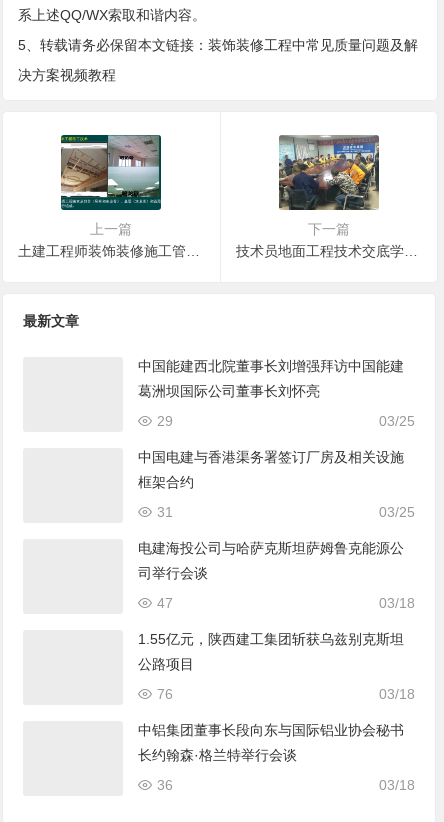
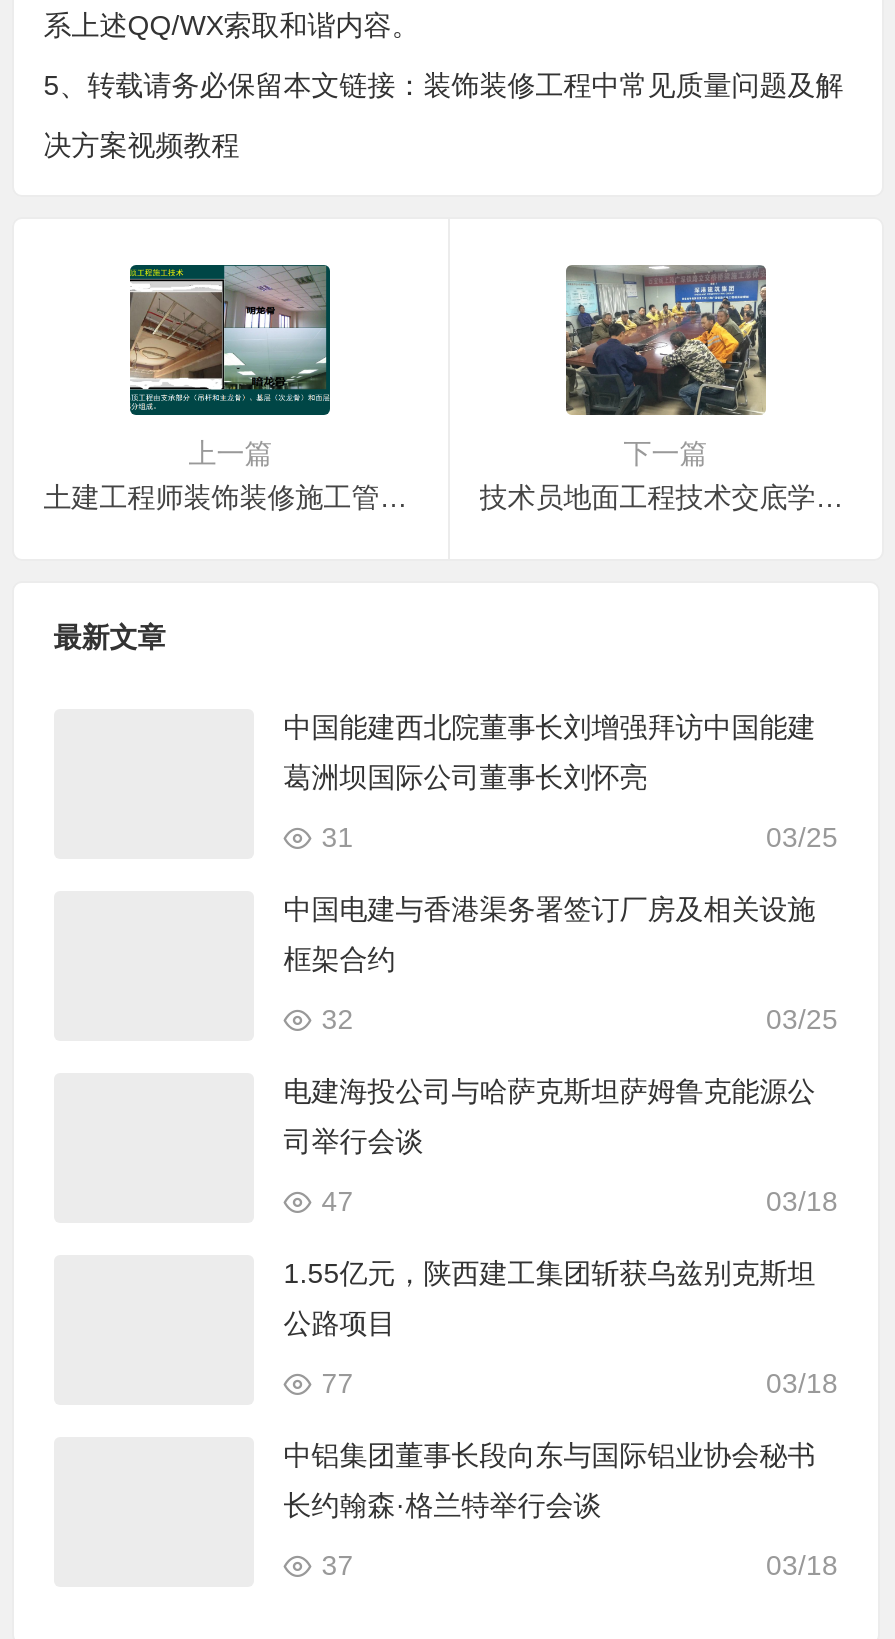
[157,413,173,429] 29 -> [322,821,354,853] 31
[157,504,173,520] 31 -> [322,1003,354,1035] 32
[157,686,173,702] 76 -> [322,1367,354,1399] 77
[157,777,173,793] 36 -> [322,1549,354,1581] 37

